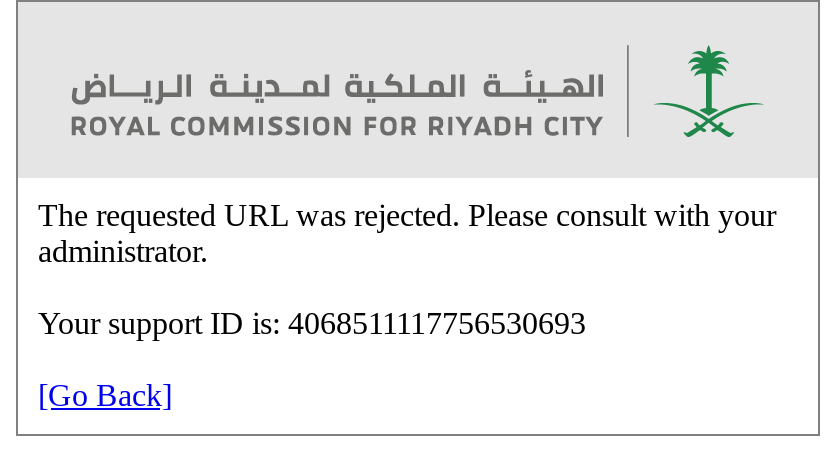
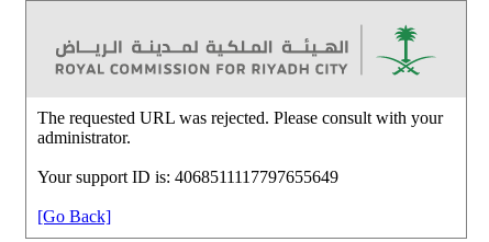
[38,305,586,339] Your support ID is: 4068511117756530693 -> [37,167,338,186] Your support ID is: 4068511117797655649

